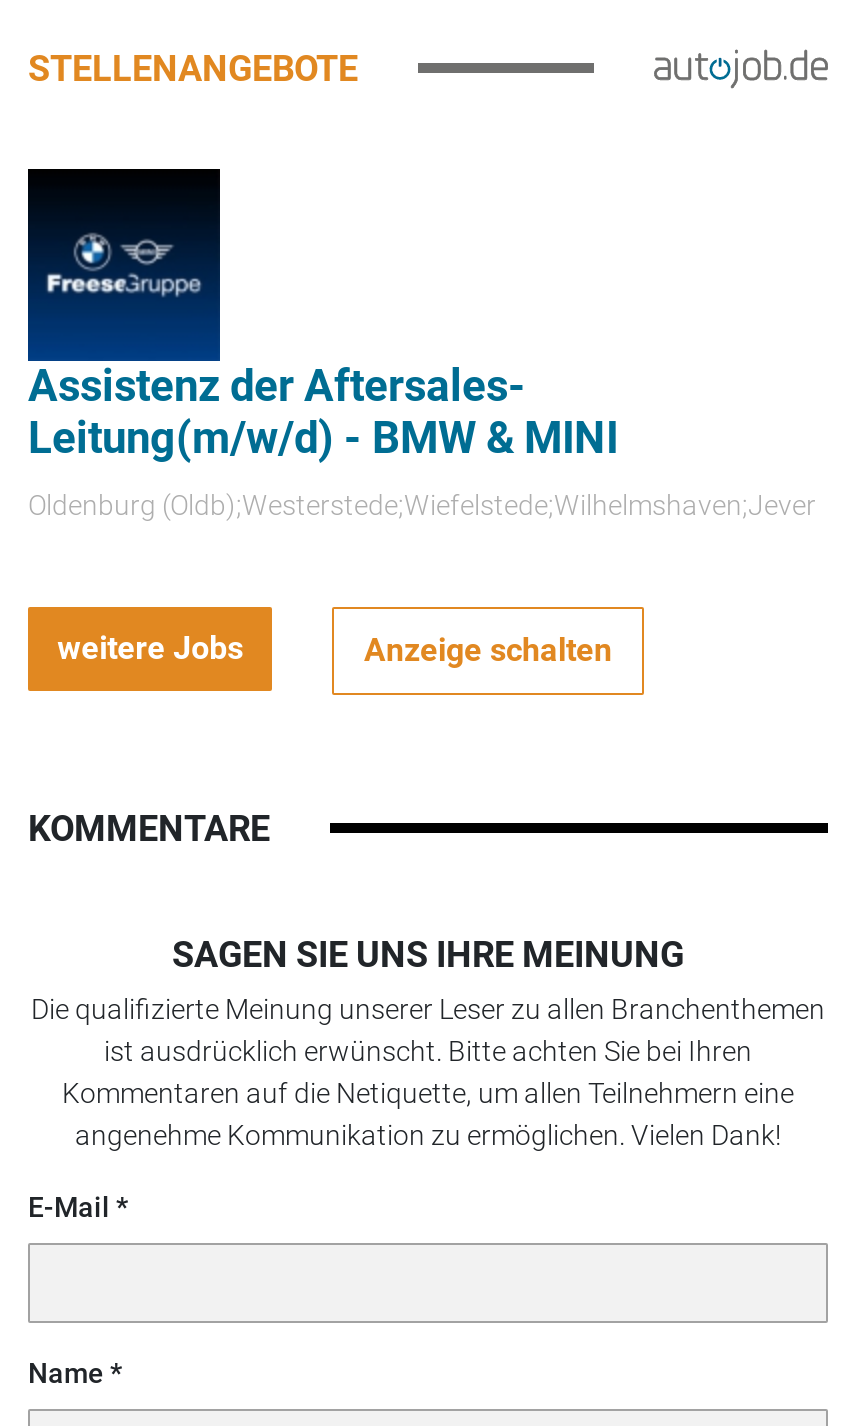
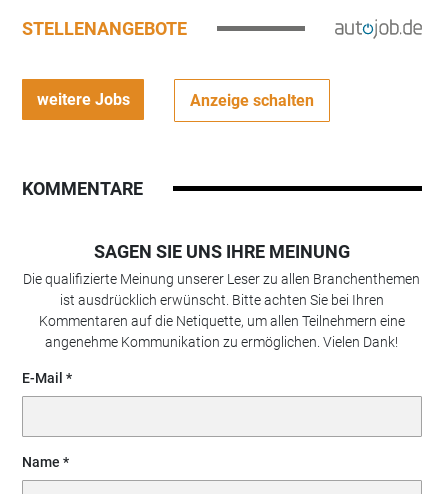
[26,167,816,522] [image] | Assistenz der Aftersales- | Leitung(m/w/d) - BMW & MINI | Oldenburg (Oldb);Westerstede;Wiefelstede;Wilhelmshaven;Jever -> none

